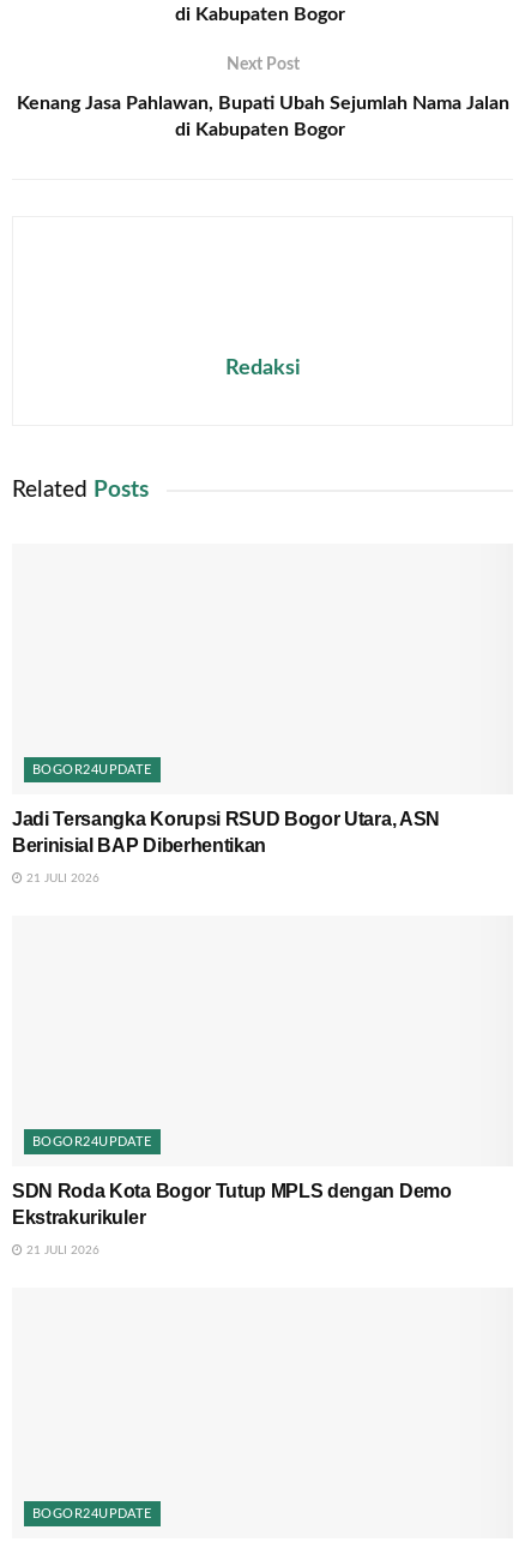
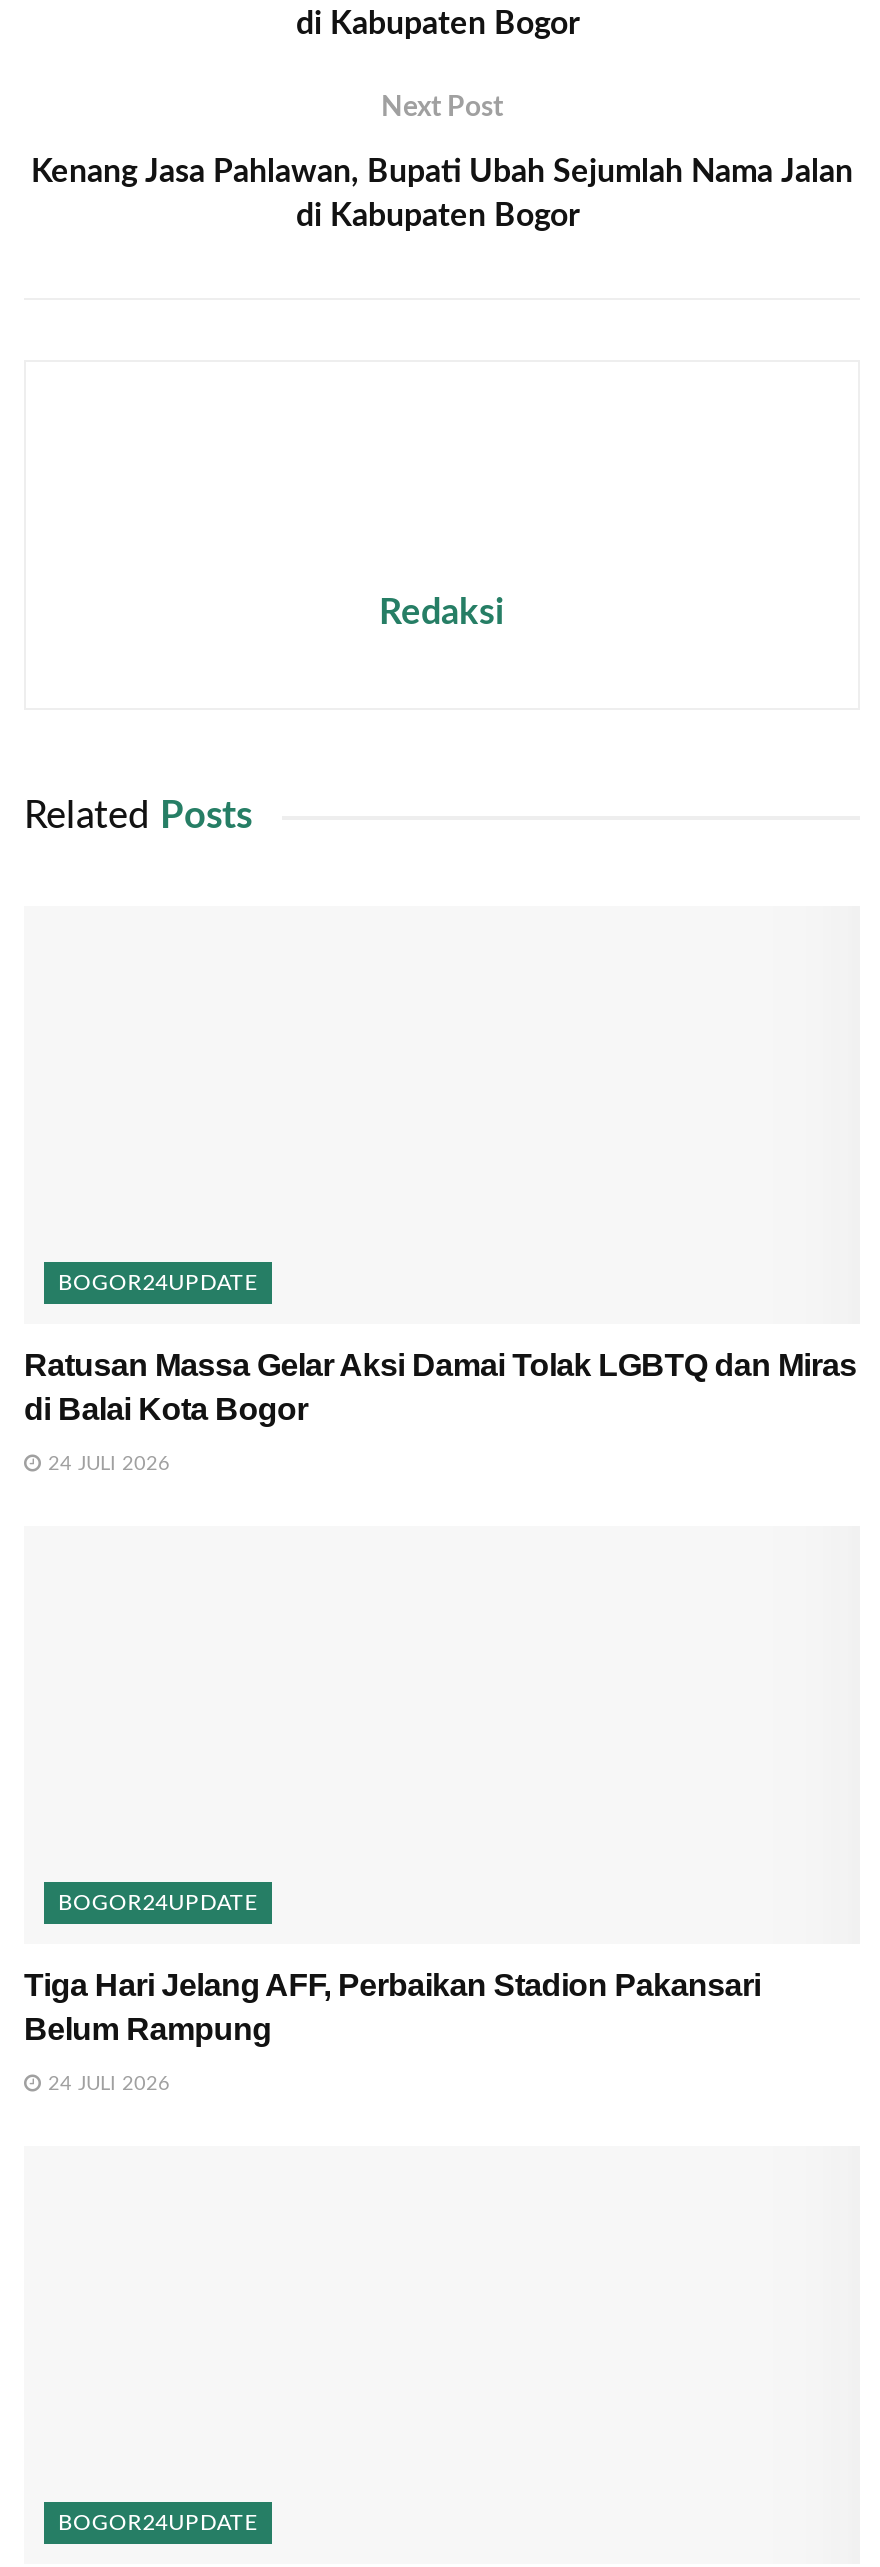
[12,809,440,855] Jadi Tersangka Korupsi RSUD Bogor Utara, ASN | Berinisial BAP Diberhentikan -> [24,1348,857,1426] Ratusan Massa Gelar Aksi Damai Tolak LGBTQ dan Miras | di Balai Kota Bogor
[23,872,99,884] 21 JULI 2026 -> [42,1454,170,1474] 24 JULI 2026
[12,1181,451,1227] SDN Roda Kota Bogor Tutup MPLS dengan Demo | Ekstrakurikuler -> [24,1968,761,2046] Tiga Hari Jelang AFF, Perbaikan Stadion Pakansari | Belum Rampung
[23,1244,99,1256] 21 JULI 2026 -> [42,2074,170,2094] 24 JULI 2026

